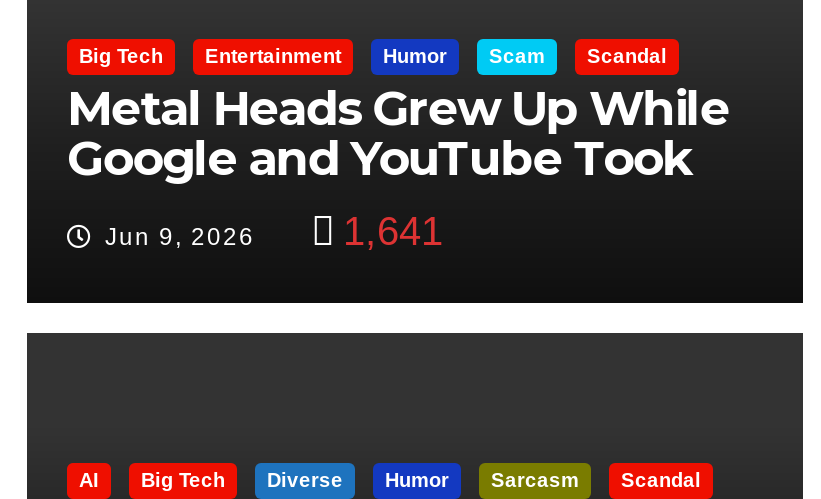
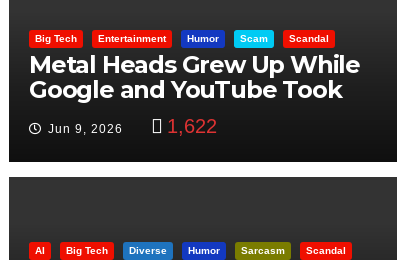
[343,209,443,253] 1,641 -> [167,115,217,137] 1,622

